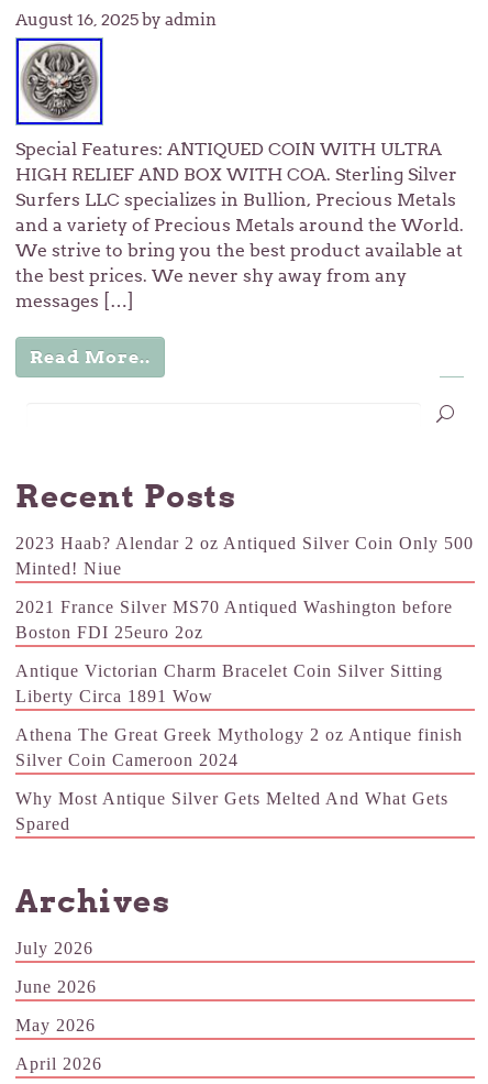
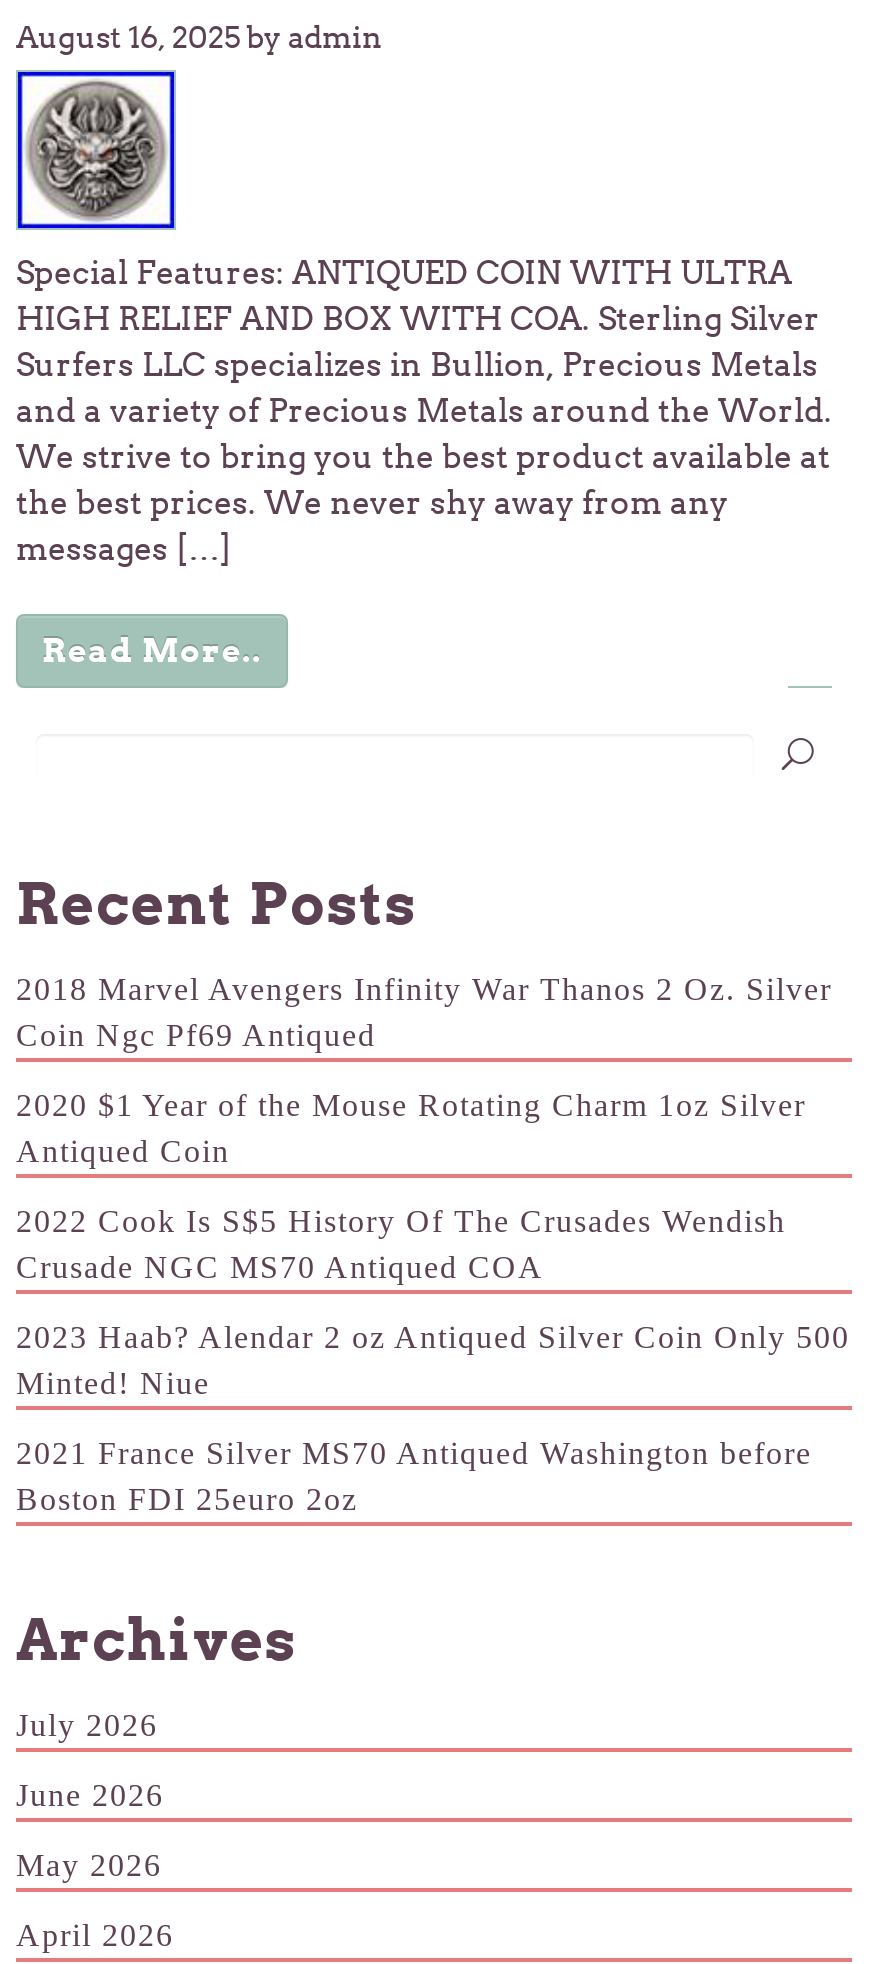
none -> [16,972,832,1284] 2018 Marvel Avengers Infinity War Thanos 2 Oz. Silver | Coin Ngc Pf69 Antiqued | 2020 $1 Year of the Mouse Rotating Charm 1oz Silver | Antiqued Coin | 2022 Cook Is S$5 History Of The Crusades Wendish | Crusade NGC MS70 Antiqued COA
moved [15,534,474,642] -> [16,1320,850,1516]: 2023 Haab? Alendar 2 oz Antiqued Silver Coin Only 500 | Minted! Niue | 2021 France Silver MS70 Antiqued Washington before | Boston FDI 25euro 2oz
[15,661,463,833] Antique Victorian Charm Bracelet Coin Silver Sitting | Liberty Circa 1891 Wow | Athena The Great Greek Mythology 2 oz Antique finish | Silver Coin Cameroon 2024 | Why Most Antique Silver Gets Melted And What Gets | Spared -> none

